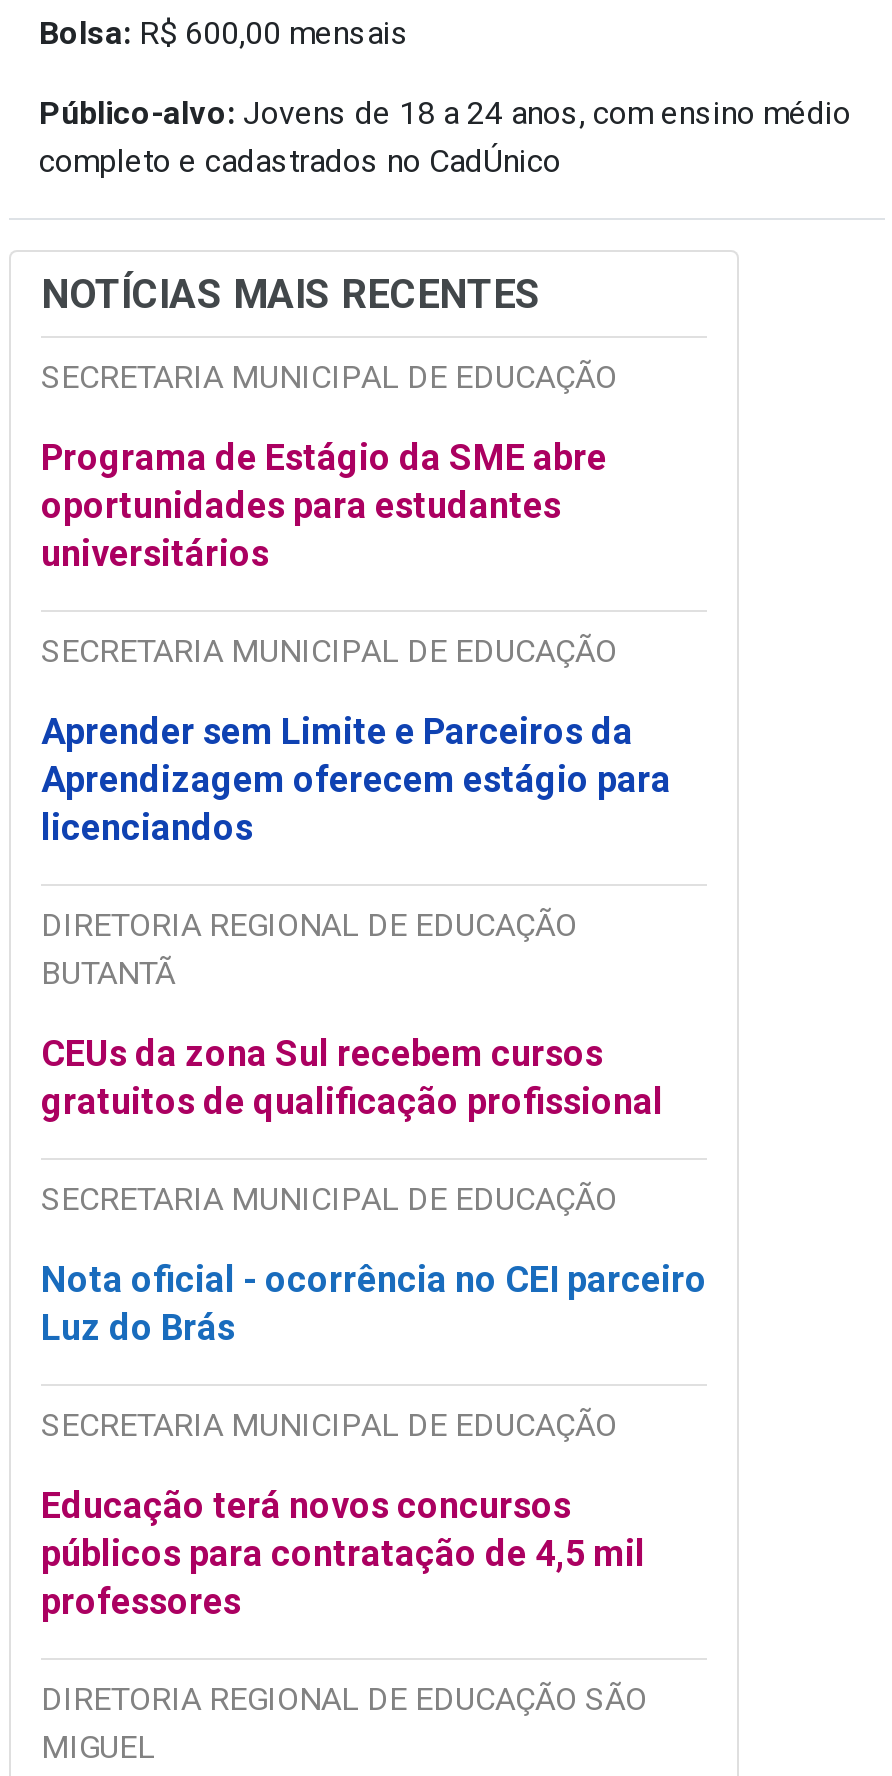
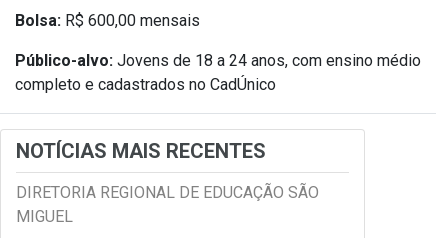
[41,359,707,1623] SECRETARIA MUNICIPAL DE EDUCAÇÃO | Programa de Estágio da SME abre | oportunidades para estudantes | universitários | SECRETARIA MUNICIPAL DE EDUCAÇÃO | Aprender sem Limite e Parceiros da | Aprendizagem oferecem estágio para | licenciandos | DIRETORIA REGIONAL DE EDUCAÇÃO | BUTANTÃ | CEUs da zona Sul recebem cursos | gratuitos de qualificação profissional | SECRETARIA MUNICIPAL DE EDUCAÇÃO | Nota oficial - ocorrência no CEI parceiro | Luz do Brás | SECRETARIA MUNICIPAL DE EDUCAÇÃO | Educação terá novos concursos | públicos para contratação de 4,5 mil | professores -> none

